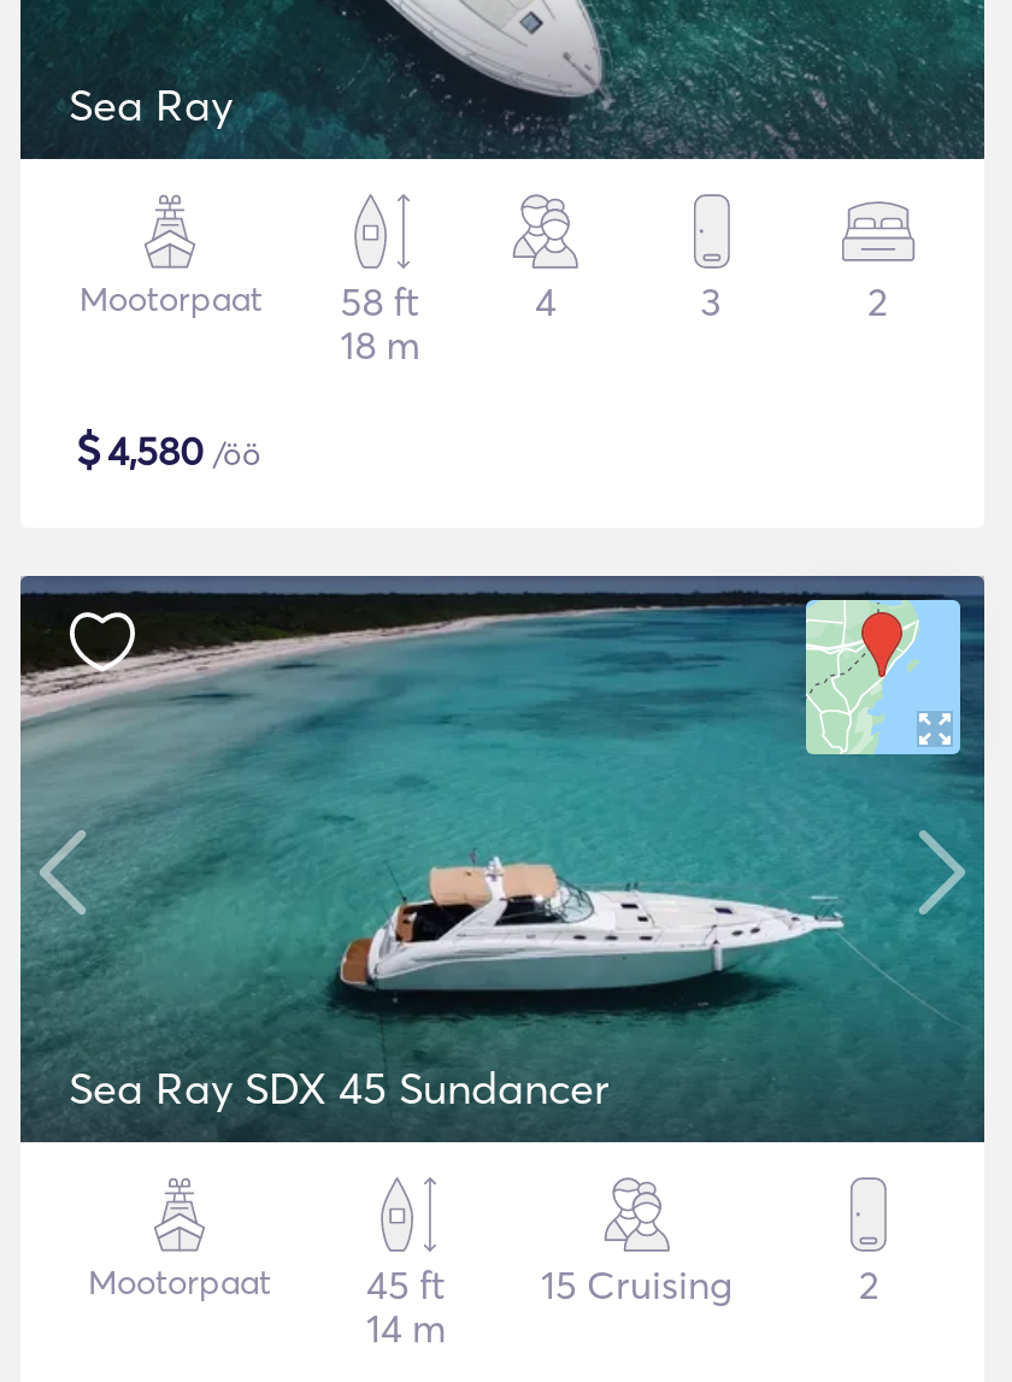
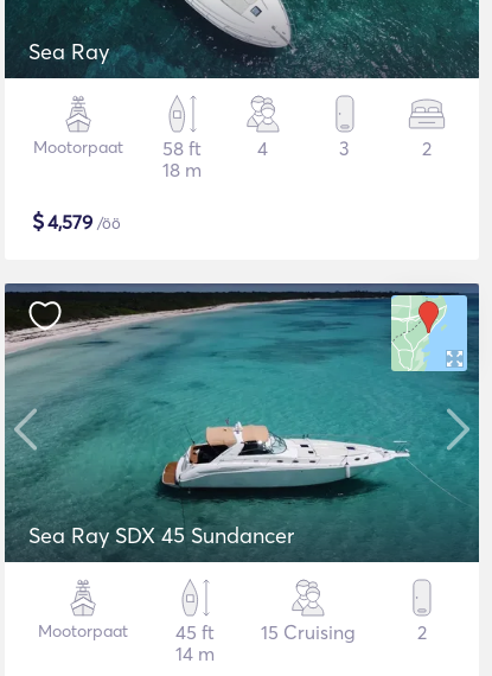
[76,422,261,477] $4,580 /öö -> [32,208,121,235] $4,579 /öö

